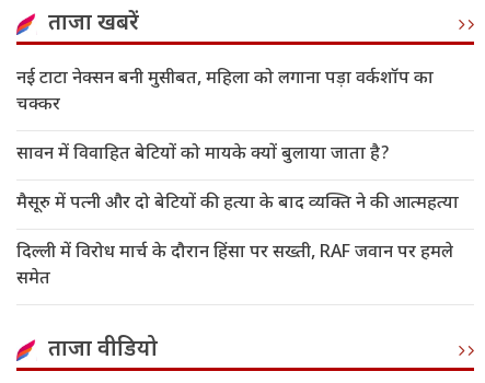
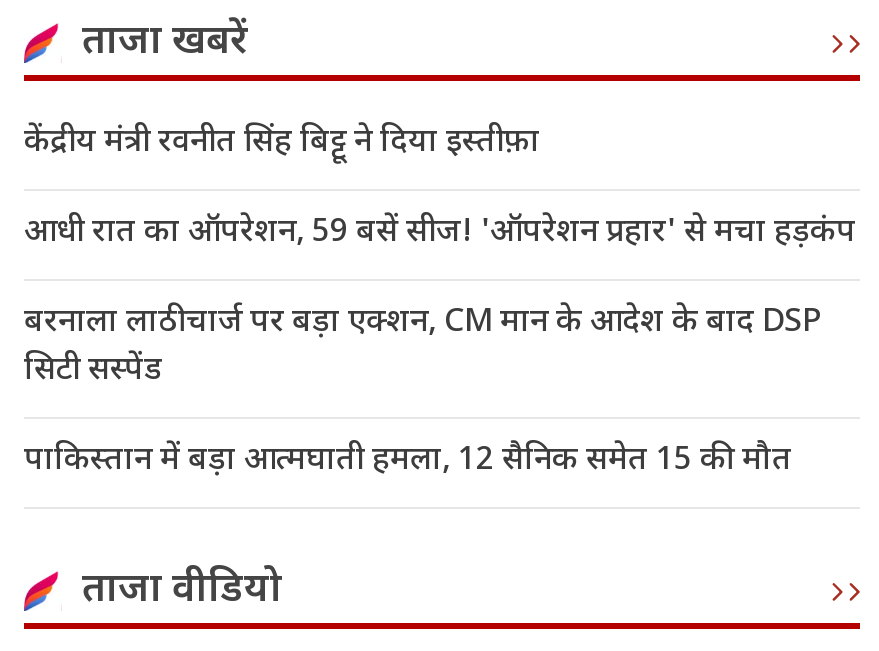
[16,68,434,117] नई टाटा नेक्सन बनी मुसीबत, महिला को लगाना पड़ा वर्कशॉप का | चक्कर -> [24,124,540,166] केंद्रीय मंत्री रवनीत सिंह बिट्टू ने दिया इस्तीफ़ा
[16,144,390,167] सावन में विवाहित बेटियों को मायके क्यों बुलाया जाता है? -> [24,214,856,256] आधी रात का ऑपरेशन, 59 बसें सीज! 'ऑपरेशन प्रहार' से मचा हड़कंप
[16,193,459,216] मैसूरु में पत्नी और दो बेटियों की हत्या के बाद व्यक्ति ने की आत्महत्या -> [24,304,822,394] बरनाला लाठीचार्ज पर बड़ा एक्शन, CM मान के आदेश के बाद DSP | सिटी सस्पेंड
[16,242,453,291] दिल्ली में विरोध मार्च के दौरान हिंसा पर सख्ती, RAF जवान पर हमले | समेत -> [24,442,792,484] पाकिस्तान में बड़ा आत्मघाती हमला, 12 सैनिक समेत 15 की मौत

